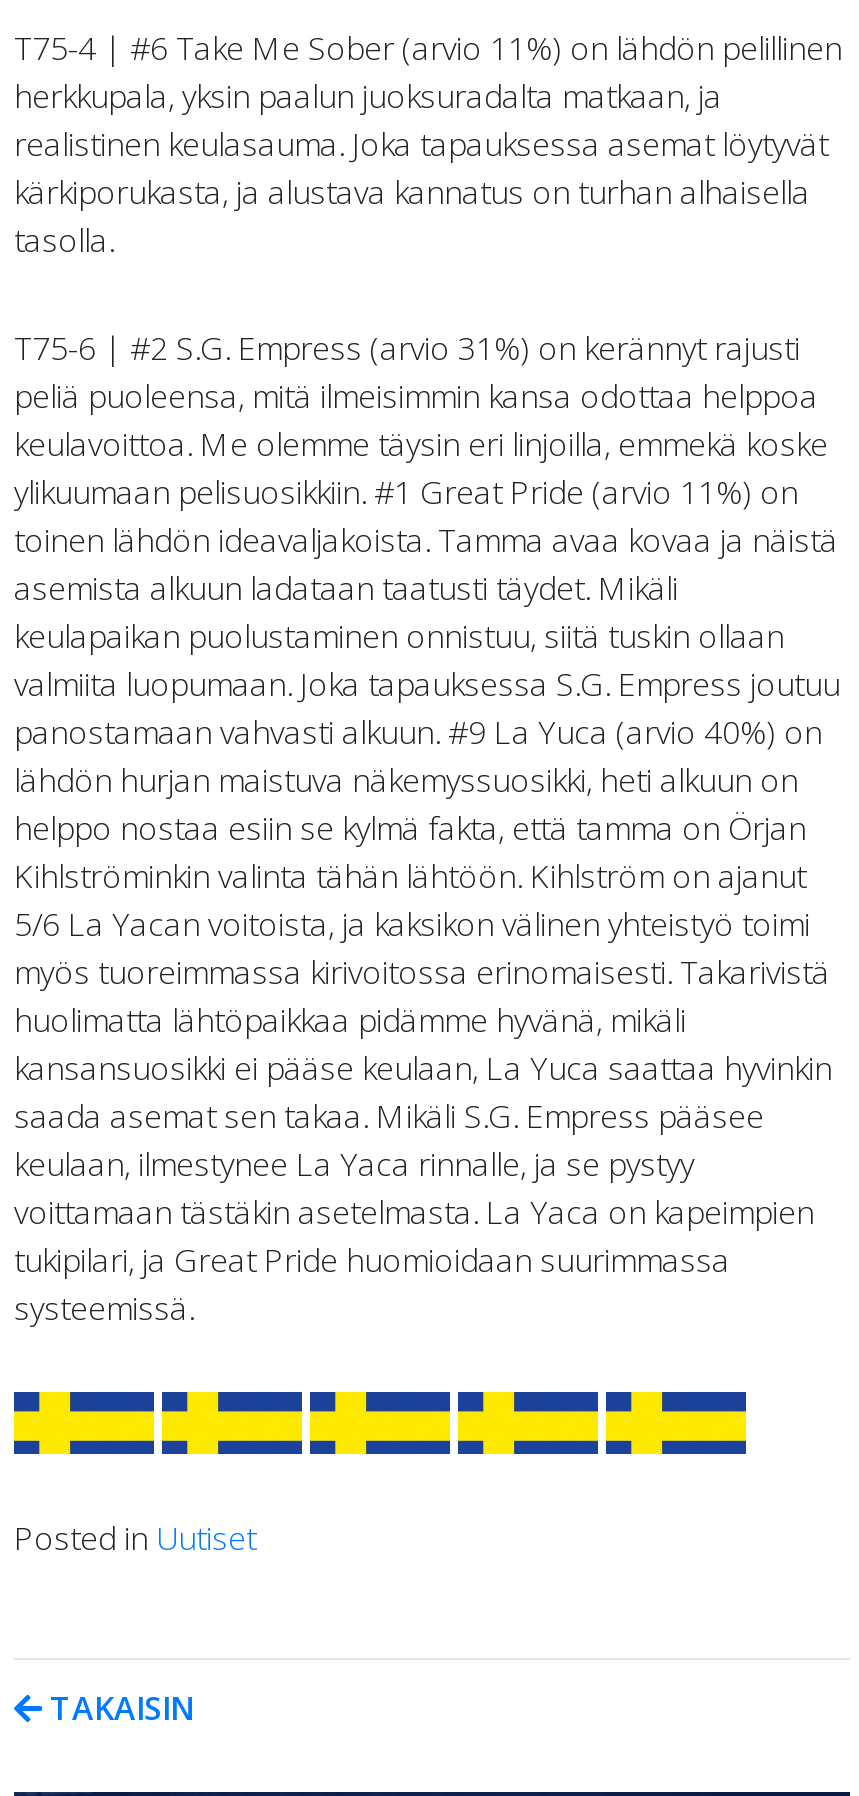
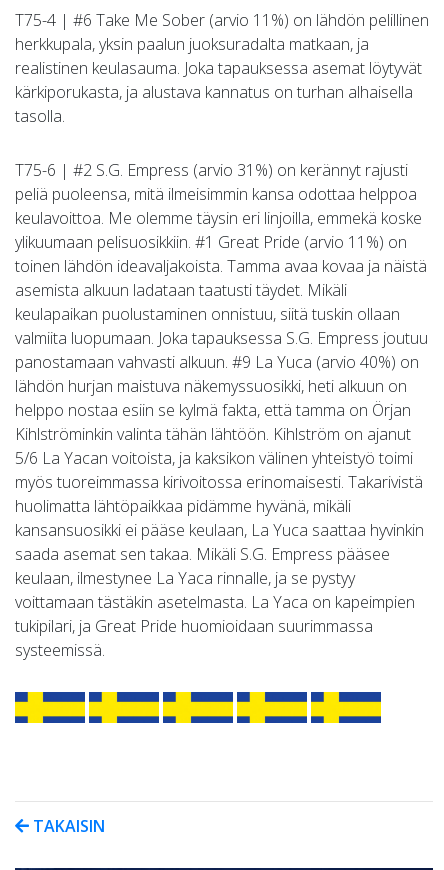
[14,1516,256,1560] Posted in Uutiset -> none

